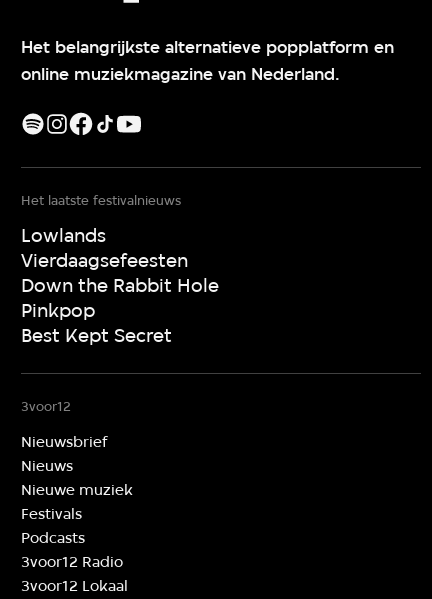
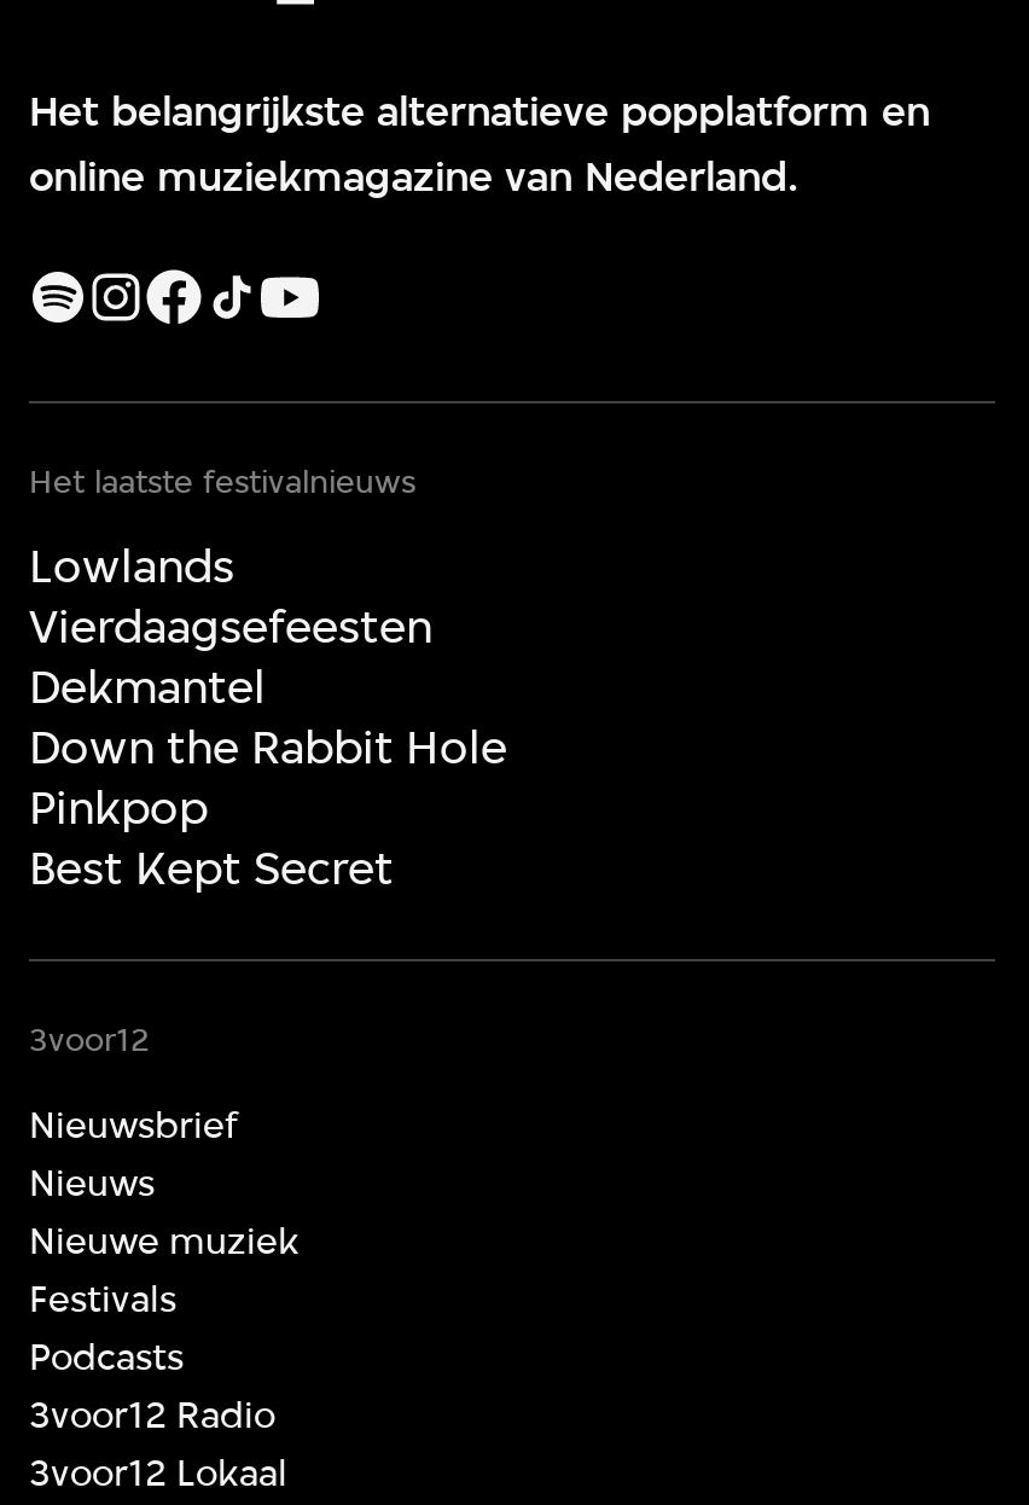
none -> [29,660,266,716] Dekmantel

